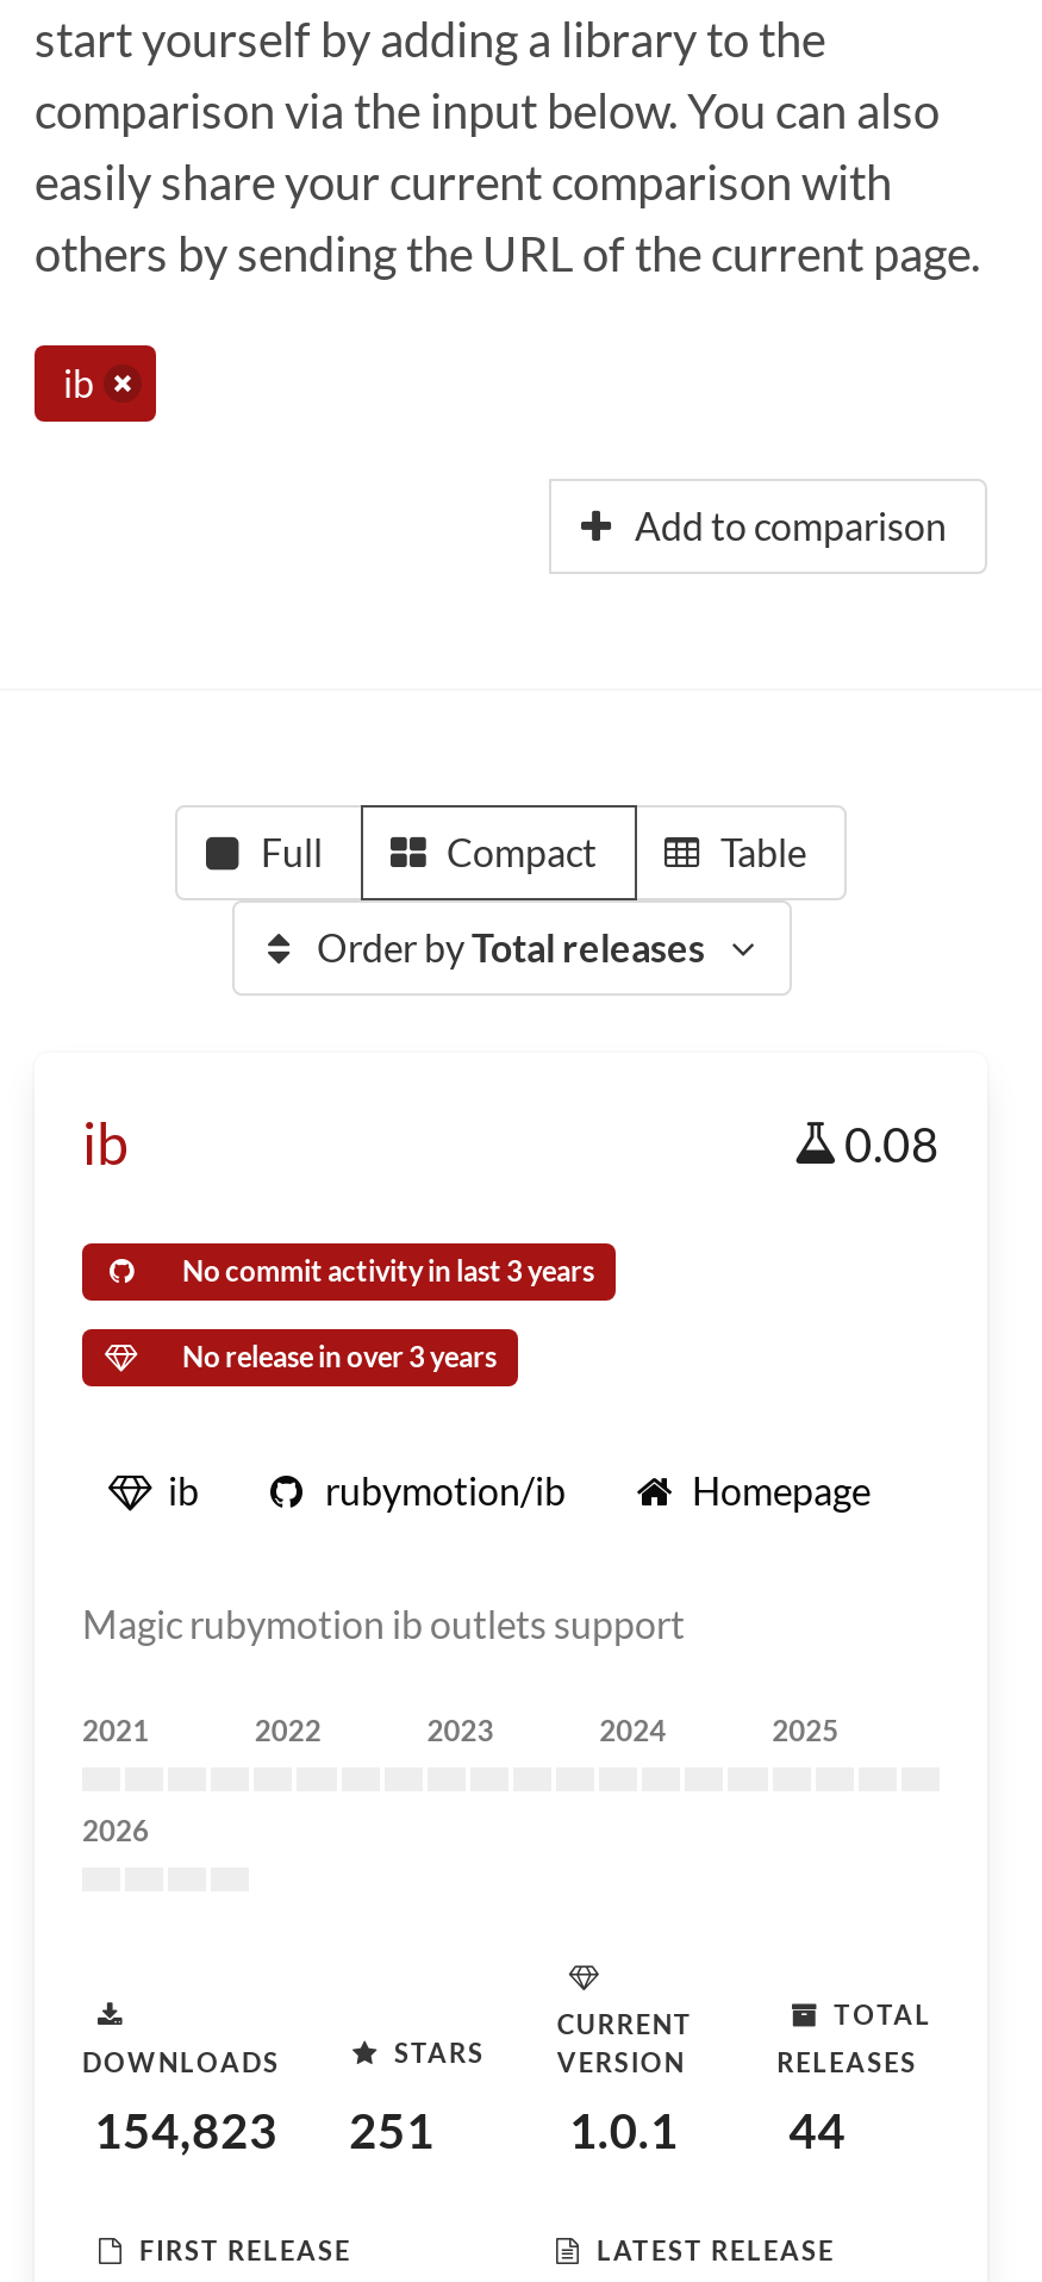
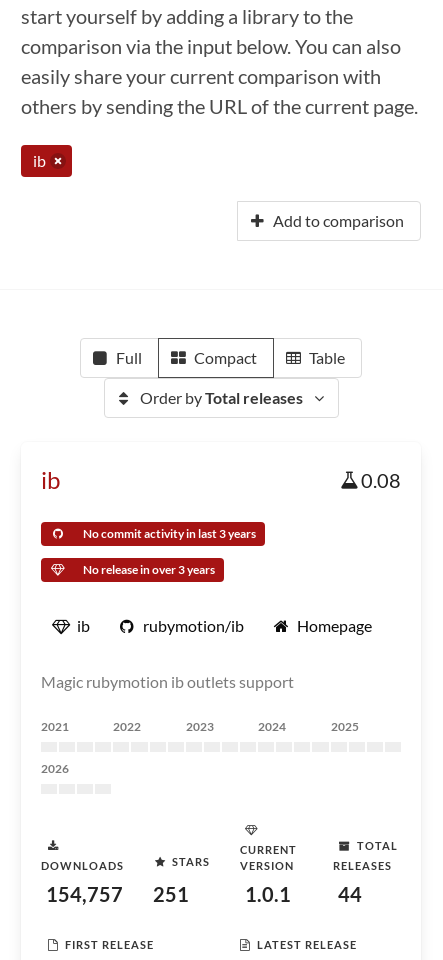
[94,2101,435,2158] 154,823 251 -> [46,882,189,906] 154,757 251

